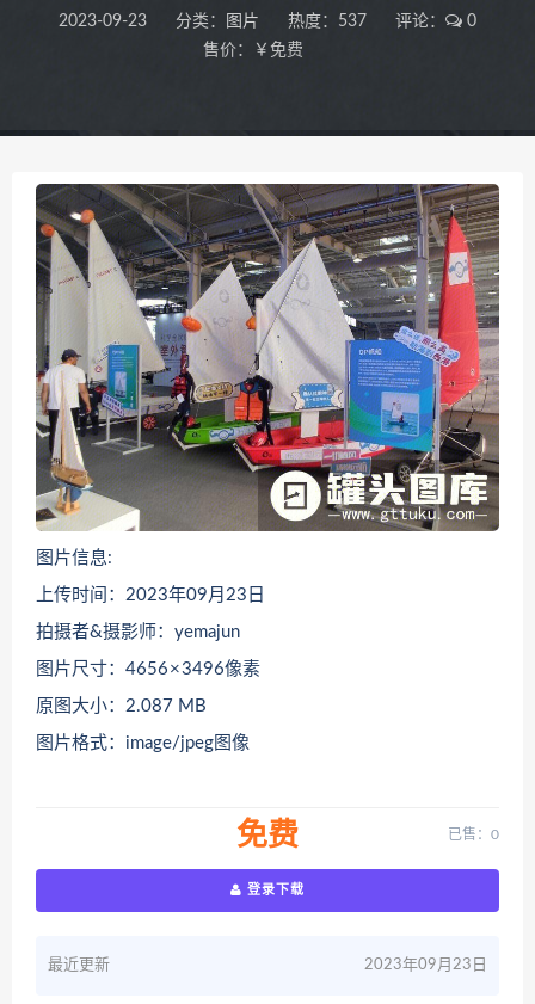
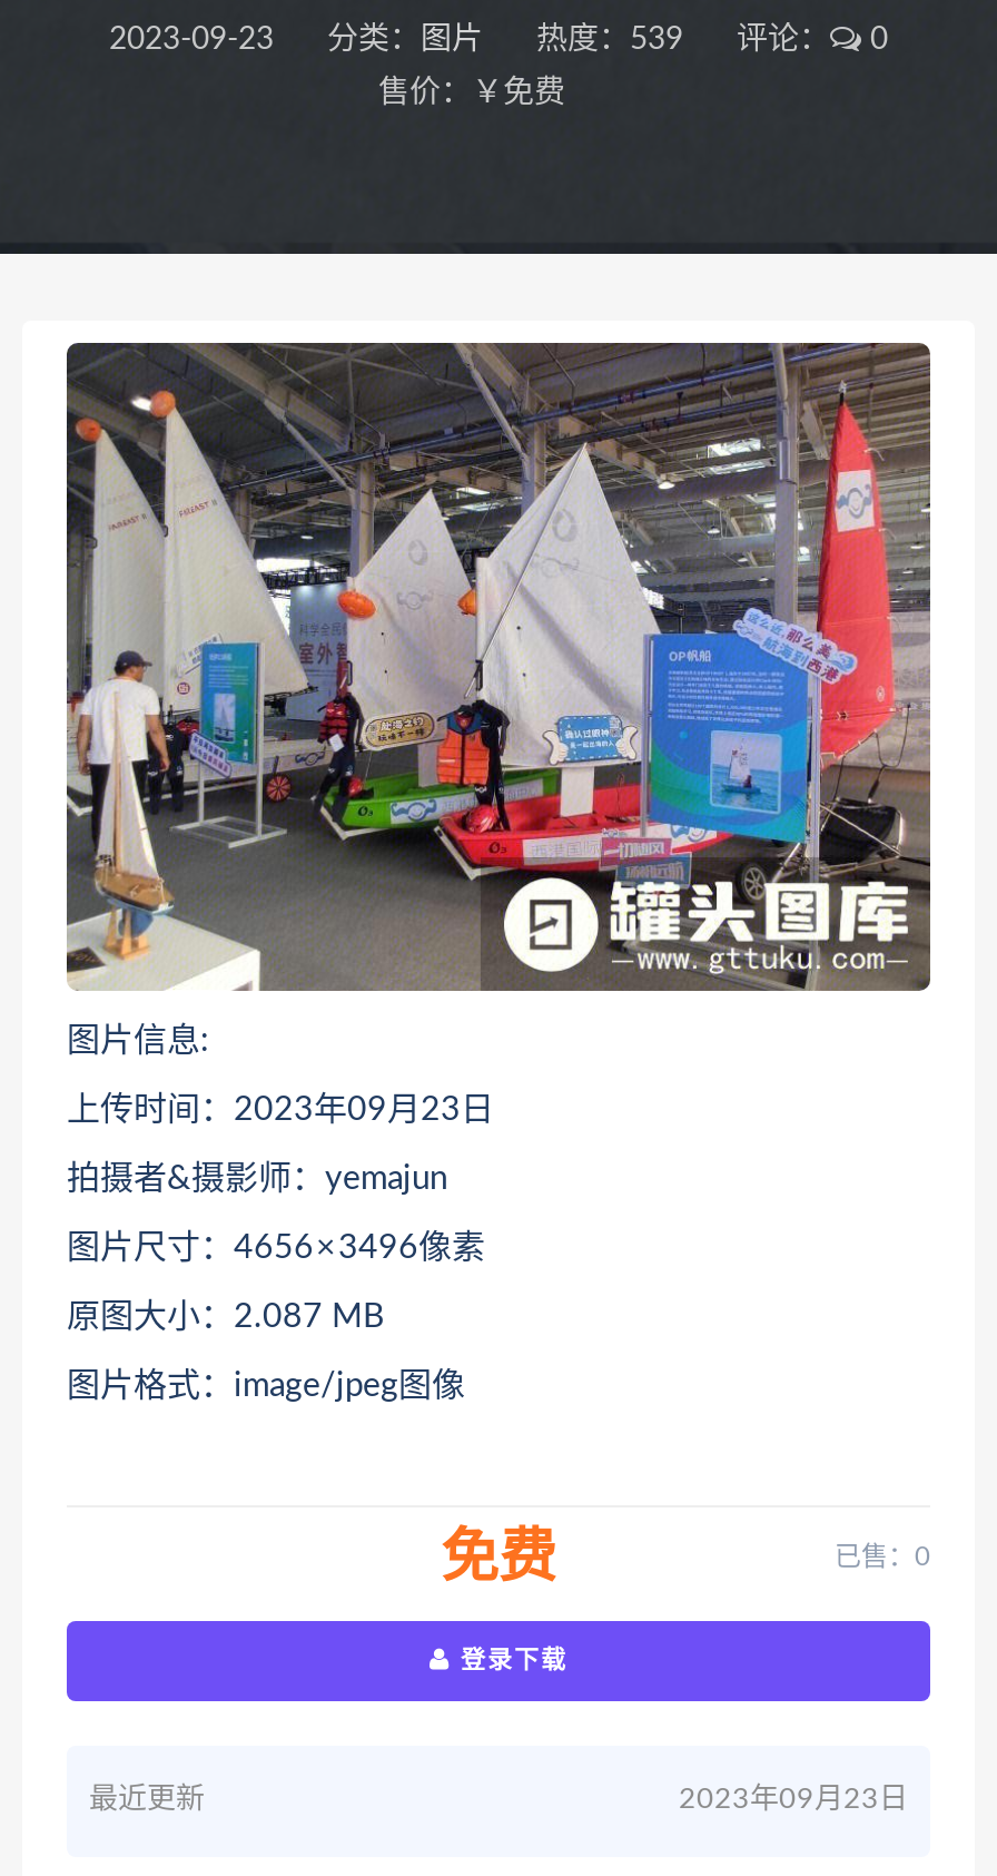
[59,13,476,30] 2023-09-23 分类：图片 热度：537 评论： 0 -> [109,24,888,56] 2023-09-23 分类：图片 热度：539 评论： 0

